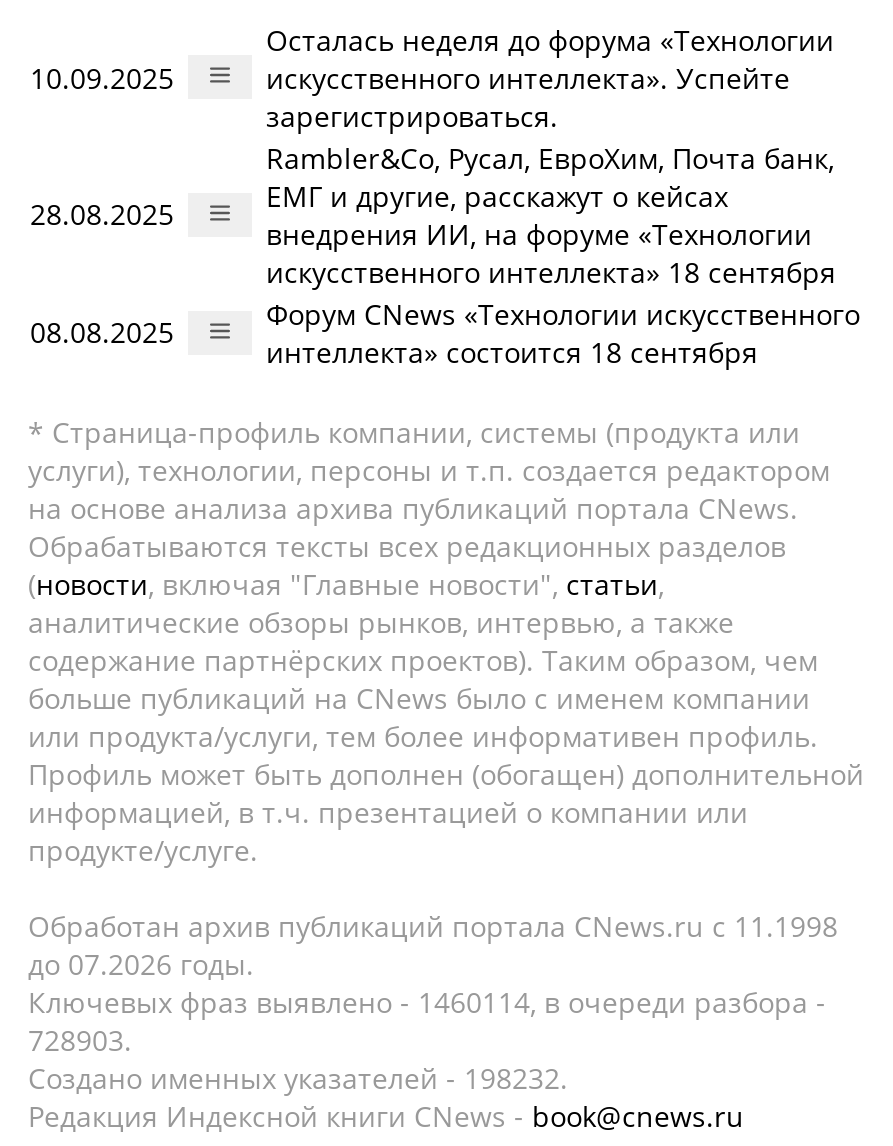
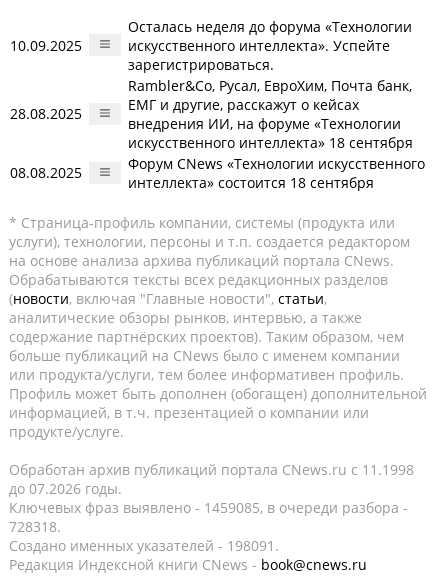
[28,983,826,1021] Ключевых фраз выявлено - 1460114, в очереди разбора - -> [9,498,408,517] Ключевых фраз выявлено - 1459085, в очереди разбора -
[28,1021,132,1059] 728903. -> [9,517,61,536] 728318.
[28,1059,568,1097] Создано именных указателей - 198232. -> [9,536,279,555] Создано именных указателей - 198091.

